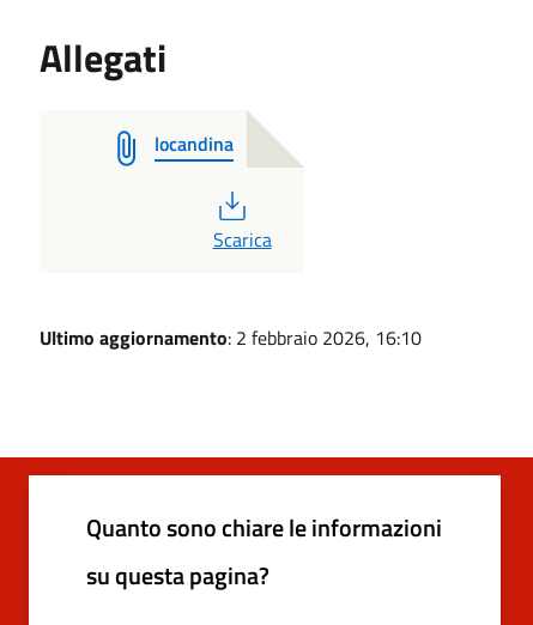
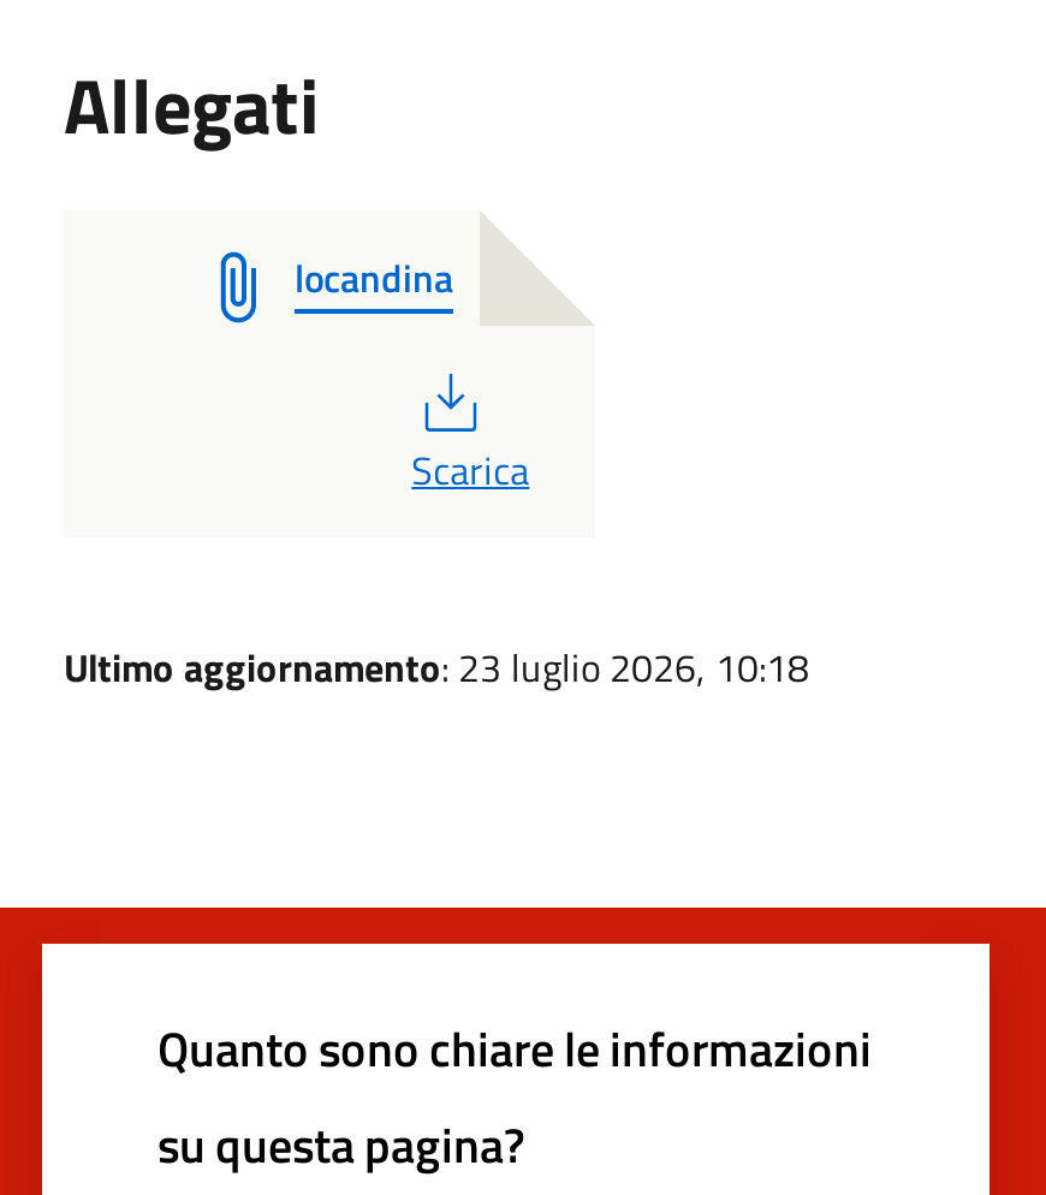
[40,323,422,352] Ultimo aggiornamento: 2 febbraio 2026, 16:10 -> [64,638,809,695] Ultimo aggiornamento: 23 luglio 2026, 10:18

